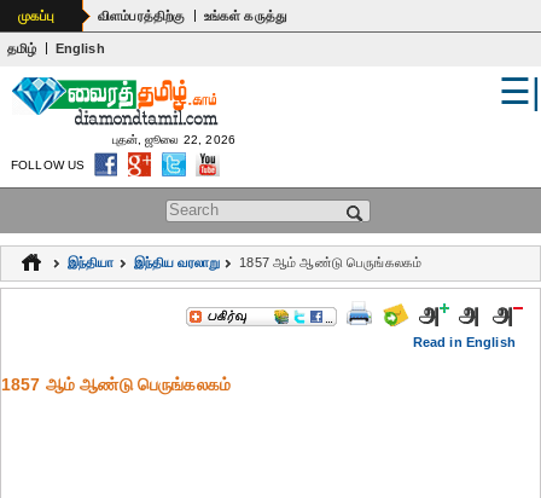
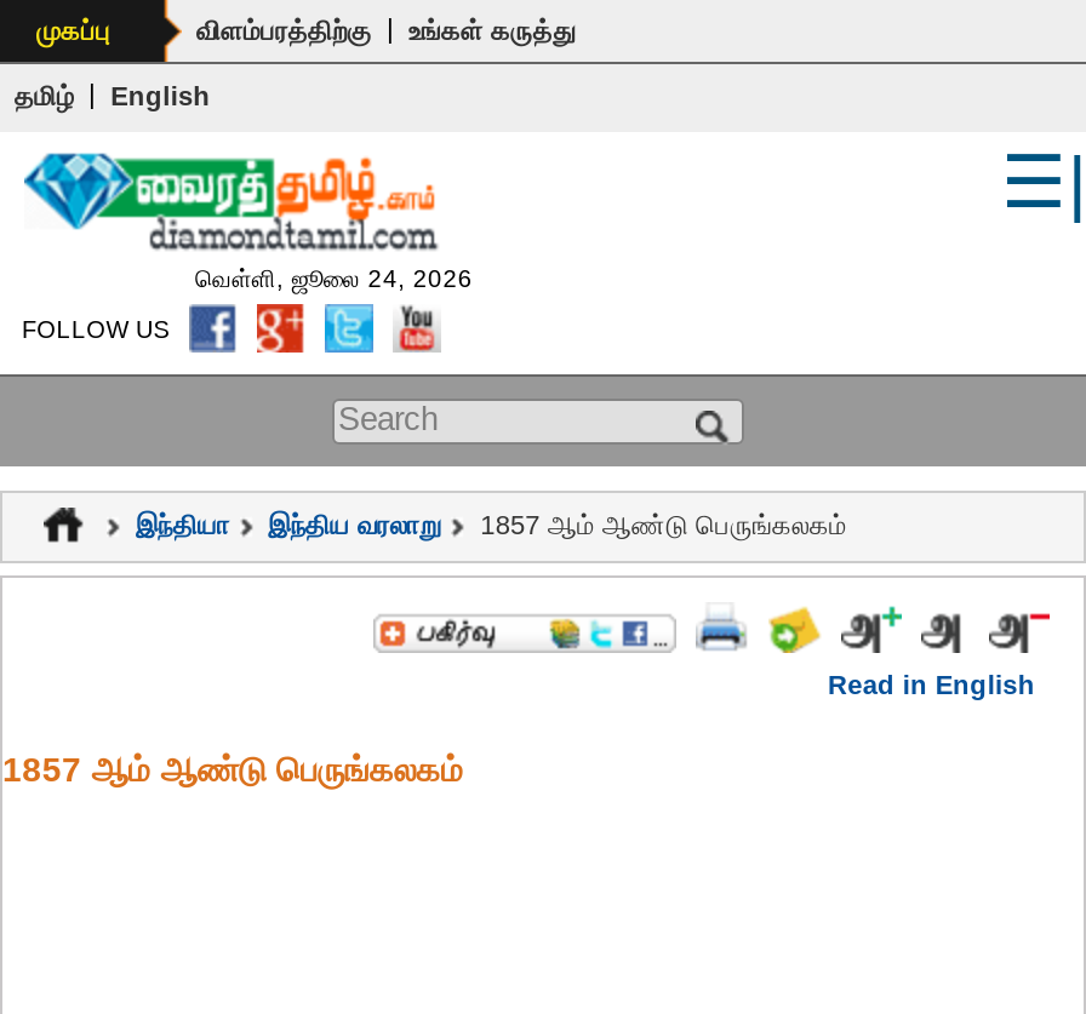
[108,133,235,146] புதன், ஜூலை 22, 2026 -> [188,265,473,292] வெள்ளி, ஜூலை 24, 2026

